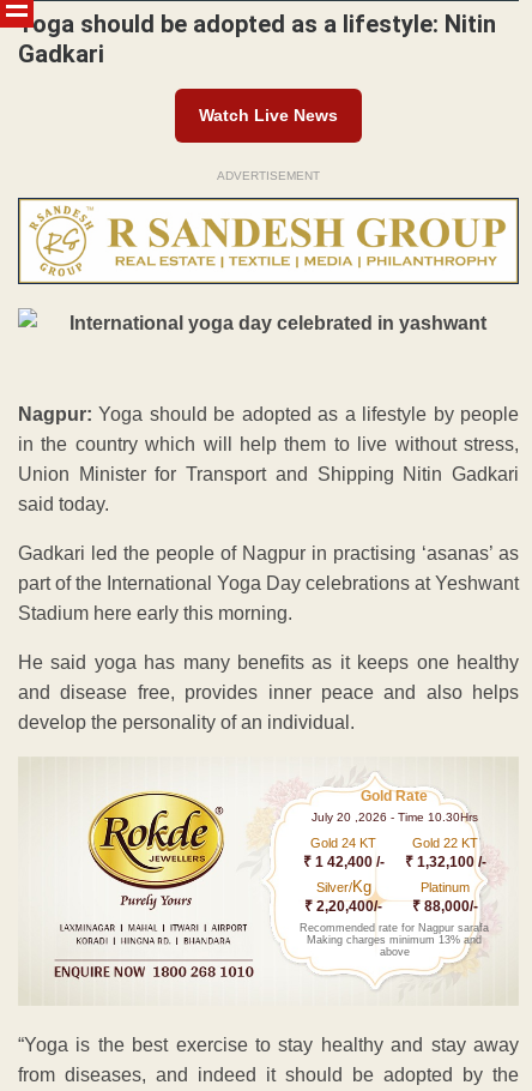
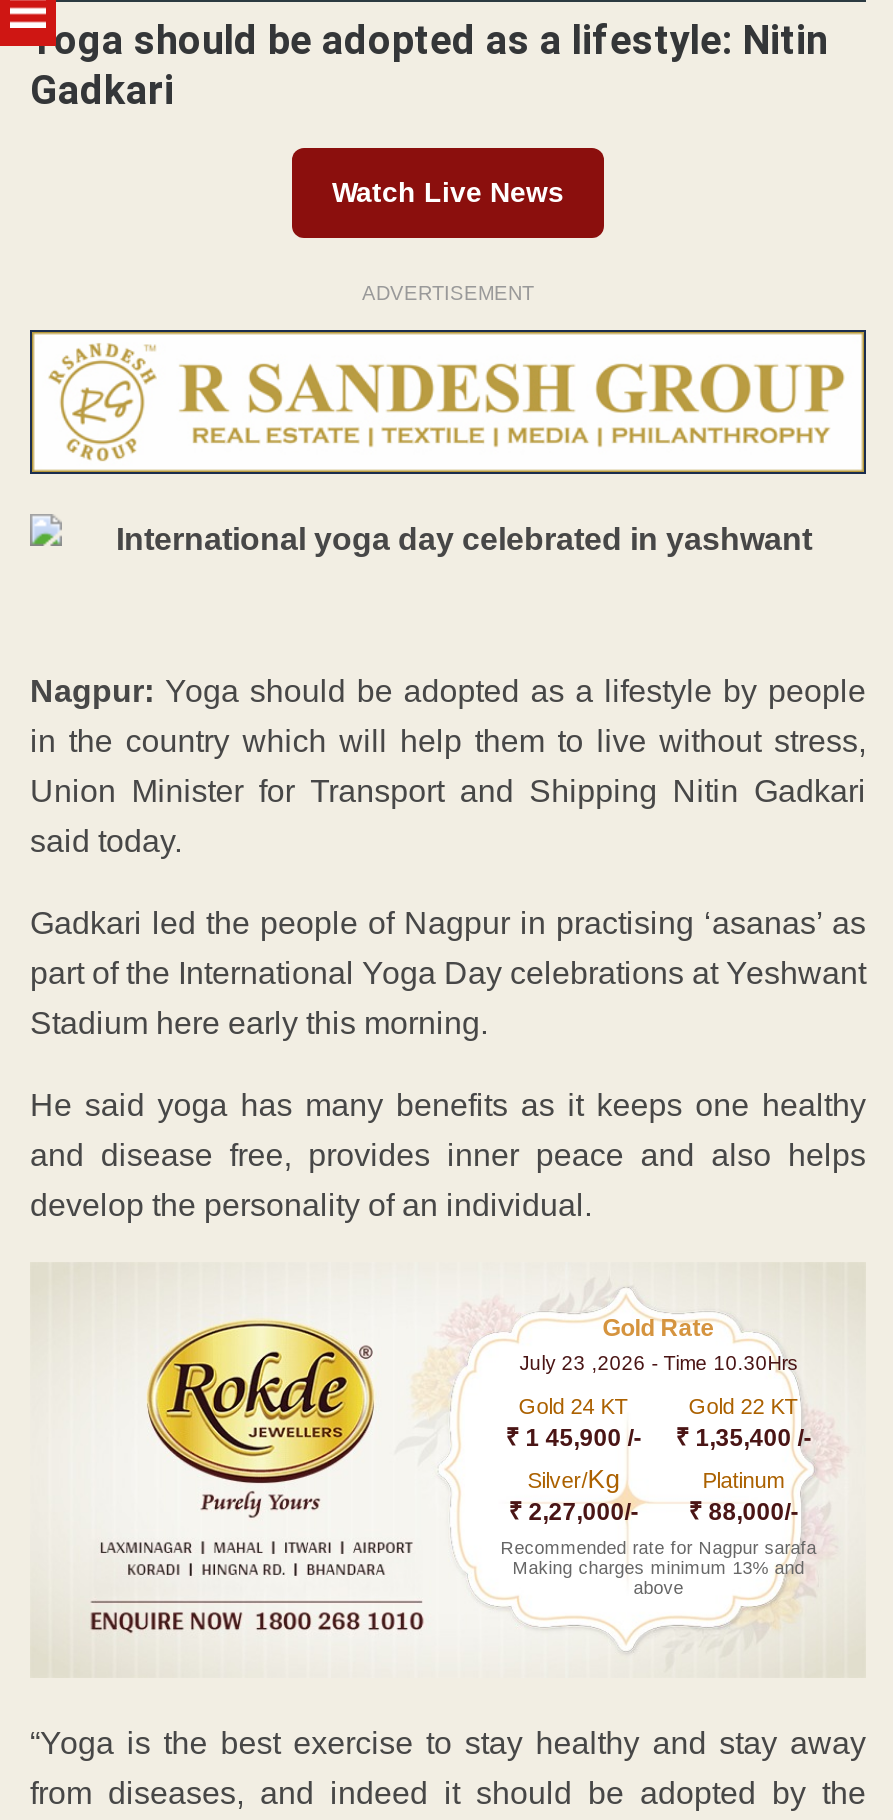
[311,810,478,823] July 20 ,2026 - Time 10.30Hrs -> [519,1351,797,1373] July 23 ,2026 - Time 10.30Hrs
[303,853,384,870] ₹ 1 42,400 /- -> [505,1423,641,1451] ₹ 1 45,900 /-
[405,853,486,870] ₹ 1,32,100 /- -> [675,1423,811,1451] ₹ 1,35,400 /-
[305,897,478,914] ₹ 2,20,400/- ₹ 88,000/- -> [508,1497,798,1525] ₹ 2,27,000/- ₹ 88,000/-

